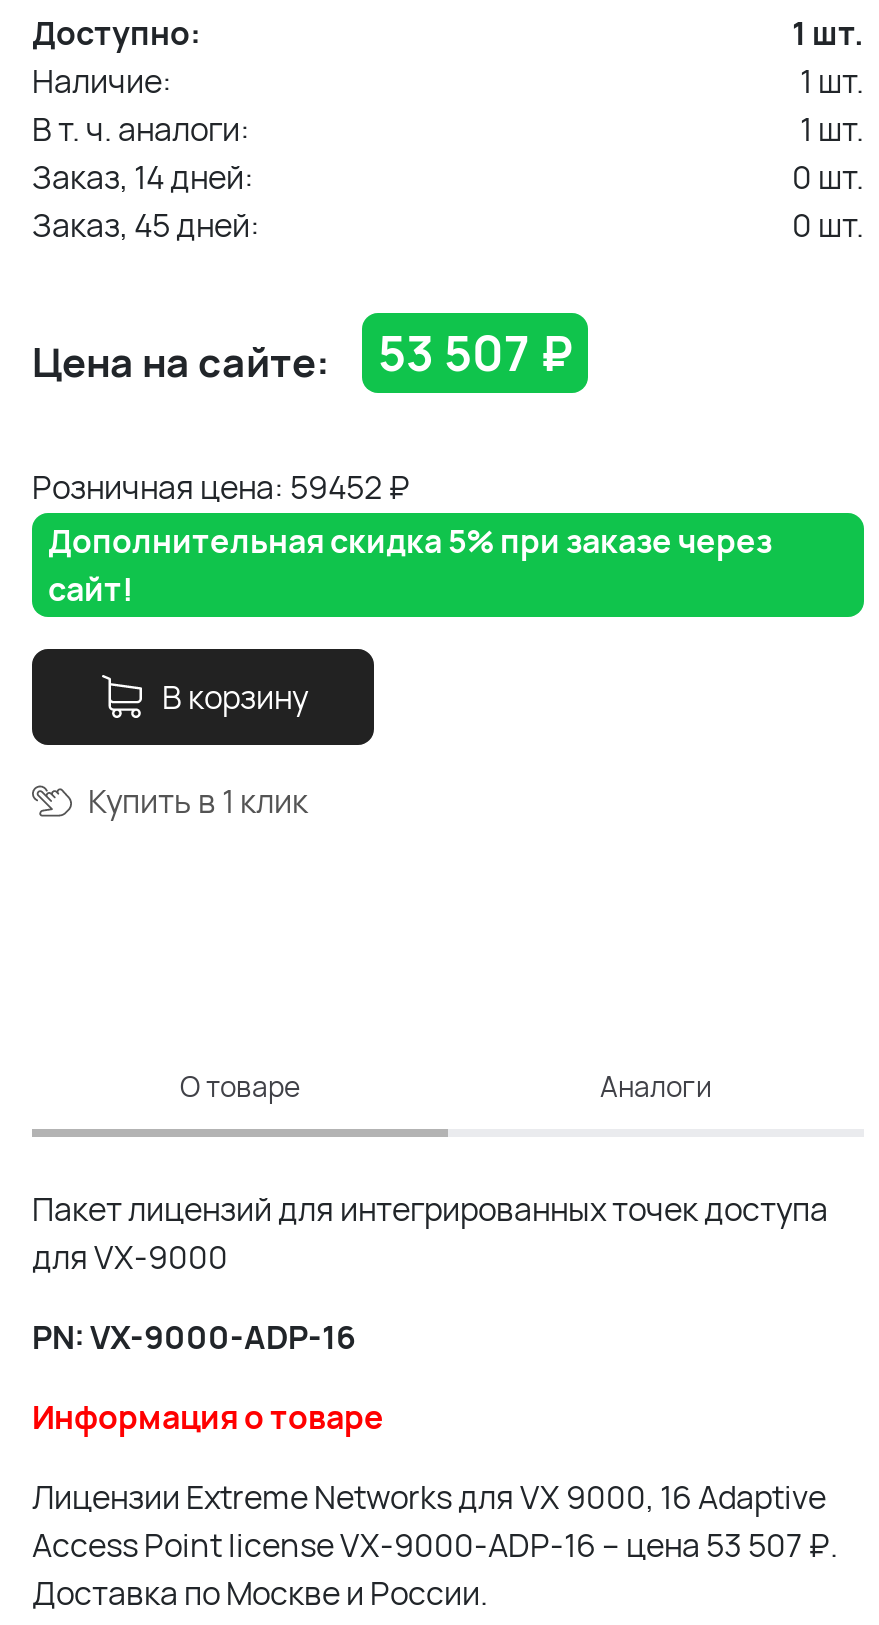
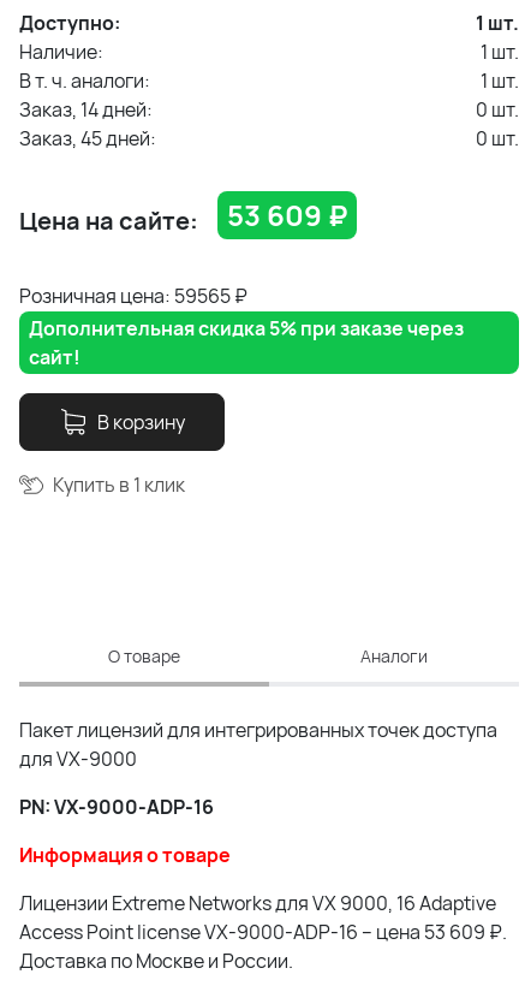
[32,319,572,389] Цена на сайте: 53 507 ₽ -> [19,195,347,237] Цена на сайте: 53 609 ₽
[32,465,410,509] Розничная цена: 59452 ₽ -> [19,283,247,309] Розничная цена: 59565 ₽
[32,1523,838,1567] Access Point license VX-9000-ADP-16 – цена 53 507 ₽. -> [19,919,507,945] Access Point license VX-9000-ADP-16 – цена 53 609 ₽.

